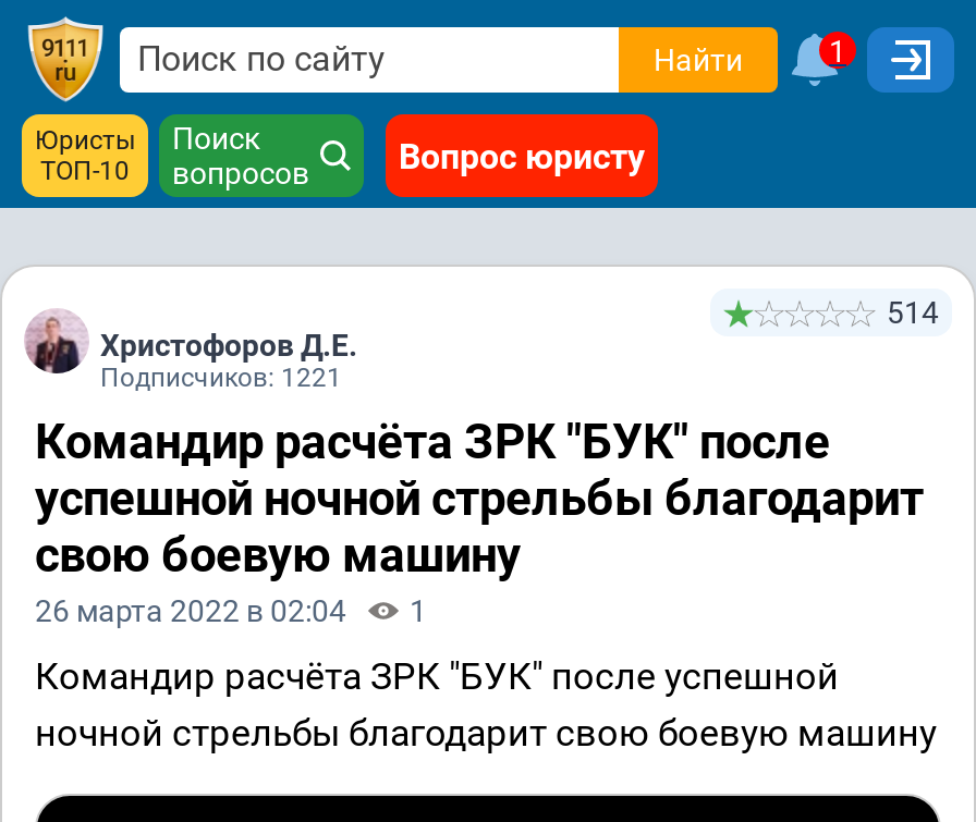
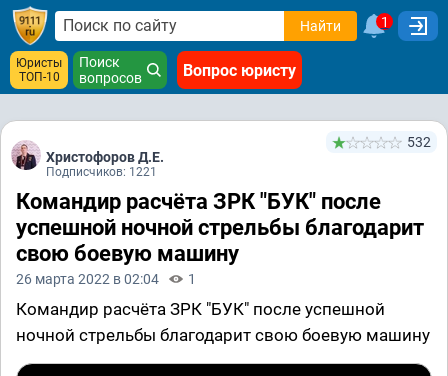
[887,295,939,330] 514 -> [407,134,431,150] 532

